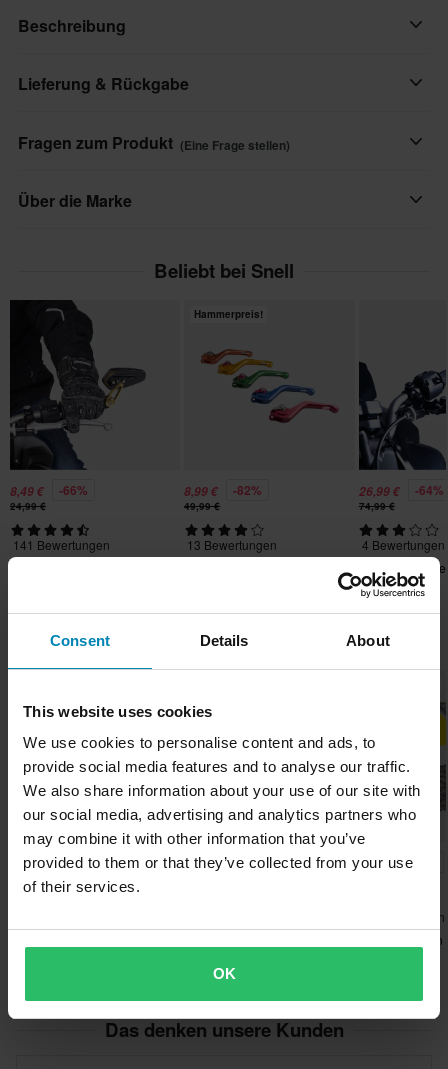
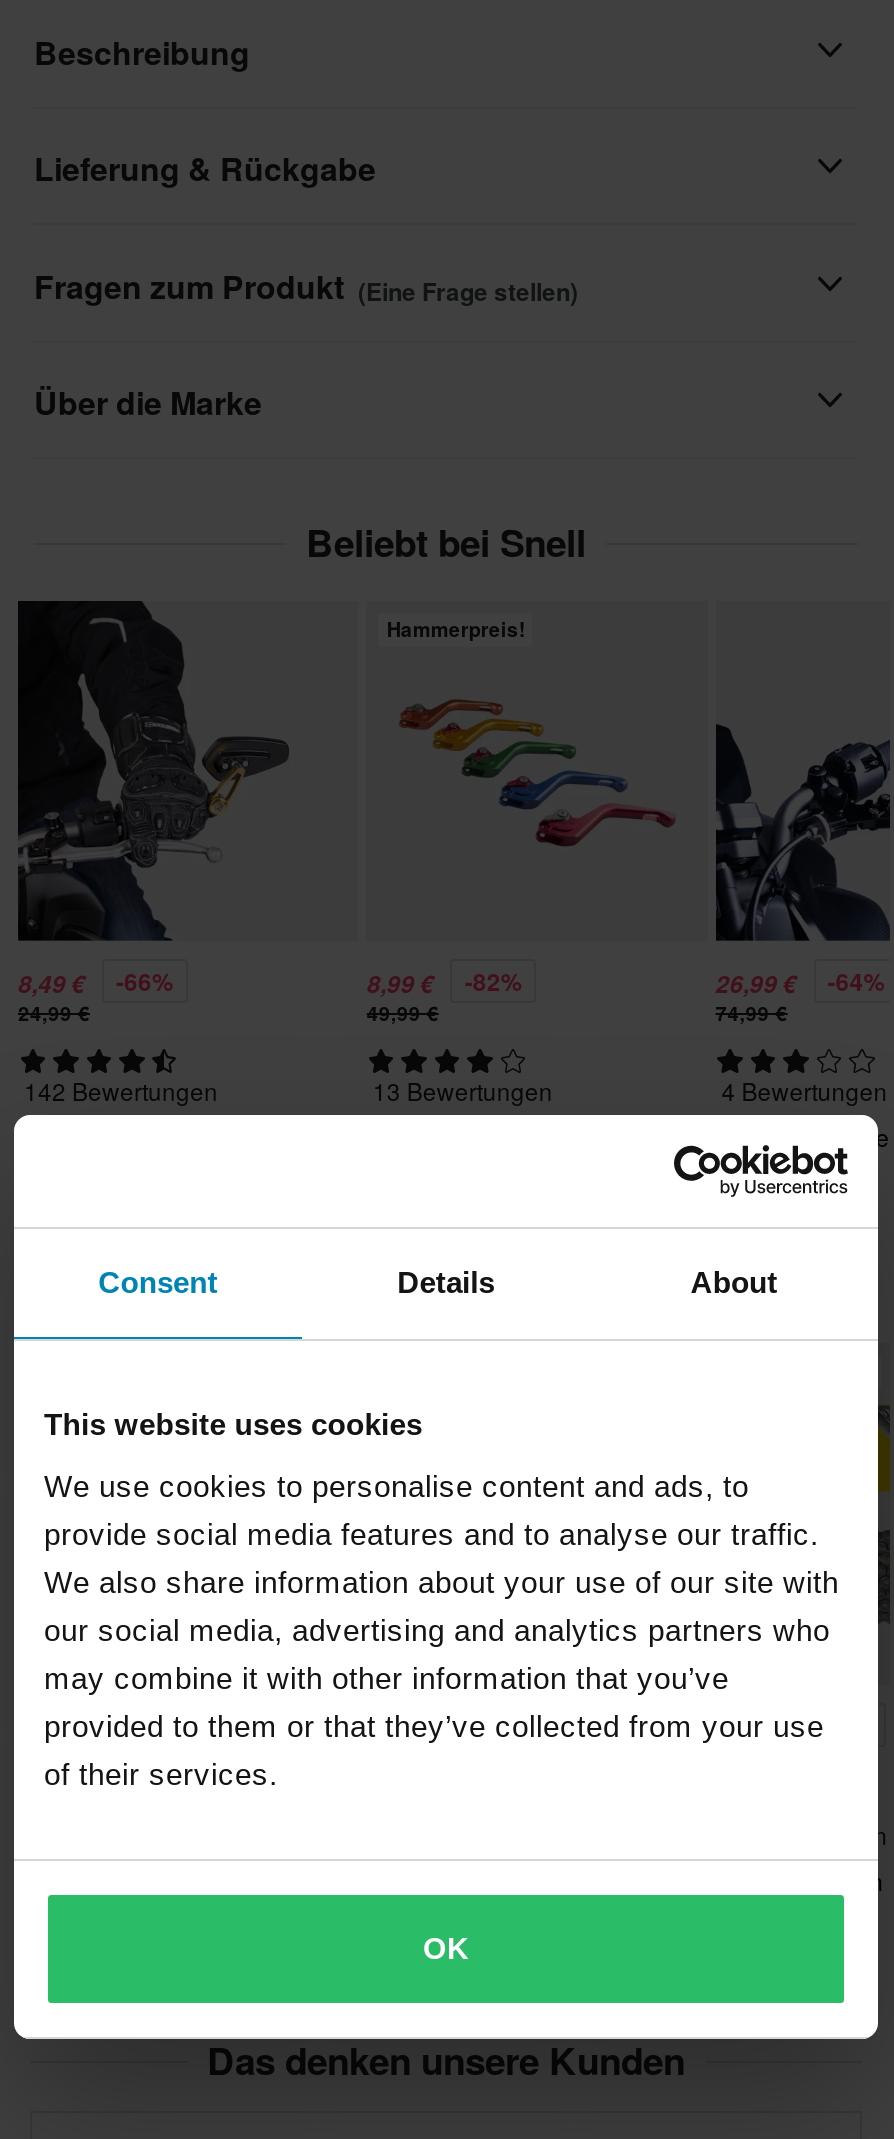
[13,536,110,553] 141 Bewertungen -> [24,1073,218,1107] 142 Bewertungen

